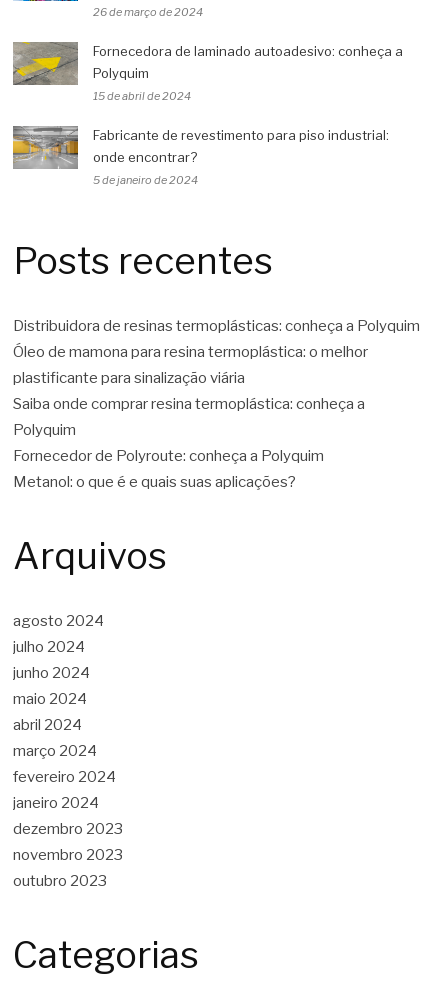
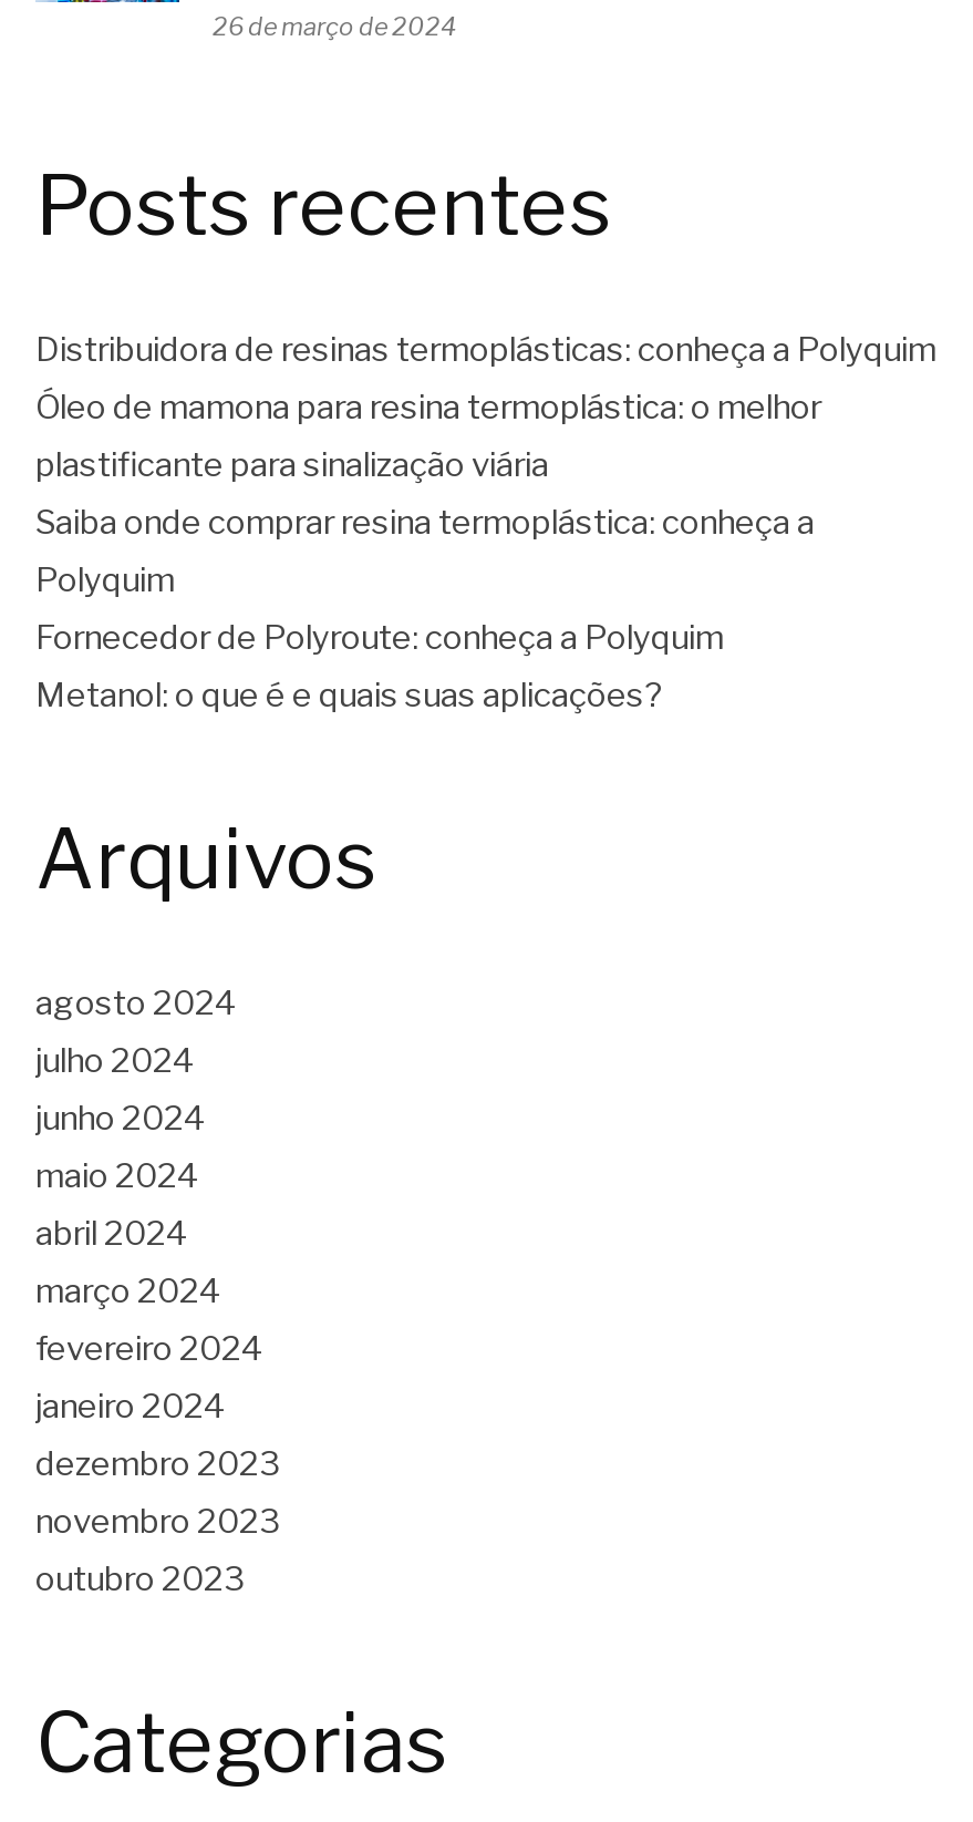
[12,41,403,187] [image] | Fornecedora de laminado autoadesivo: conheça a | Polyquim | 15 de abril de 2024 | Fabricante de revestimento para piso industrial: | onde encontrar? | 5 de janeiro de 2024 -> none
[12,125,79,170] [image] -> none

